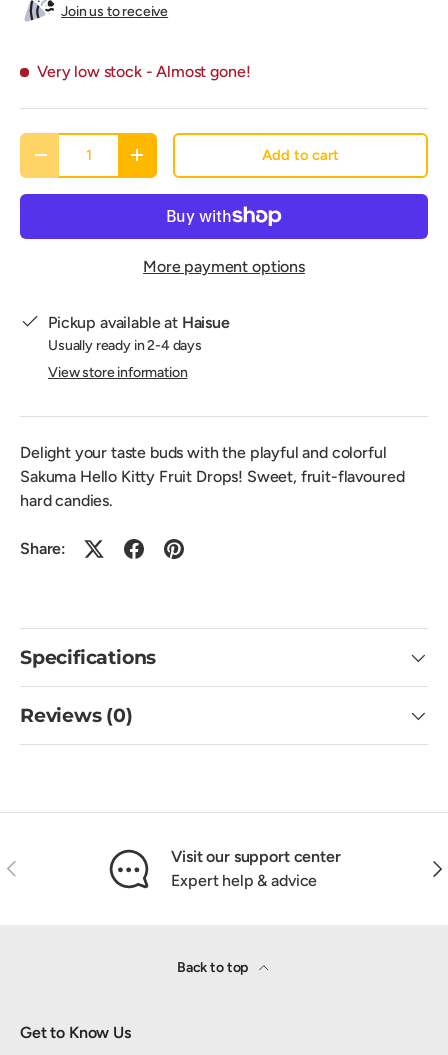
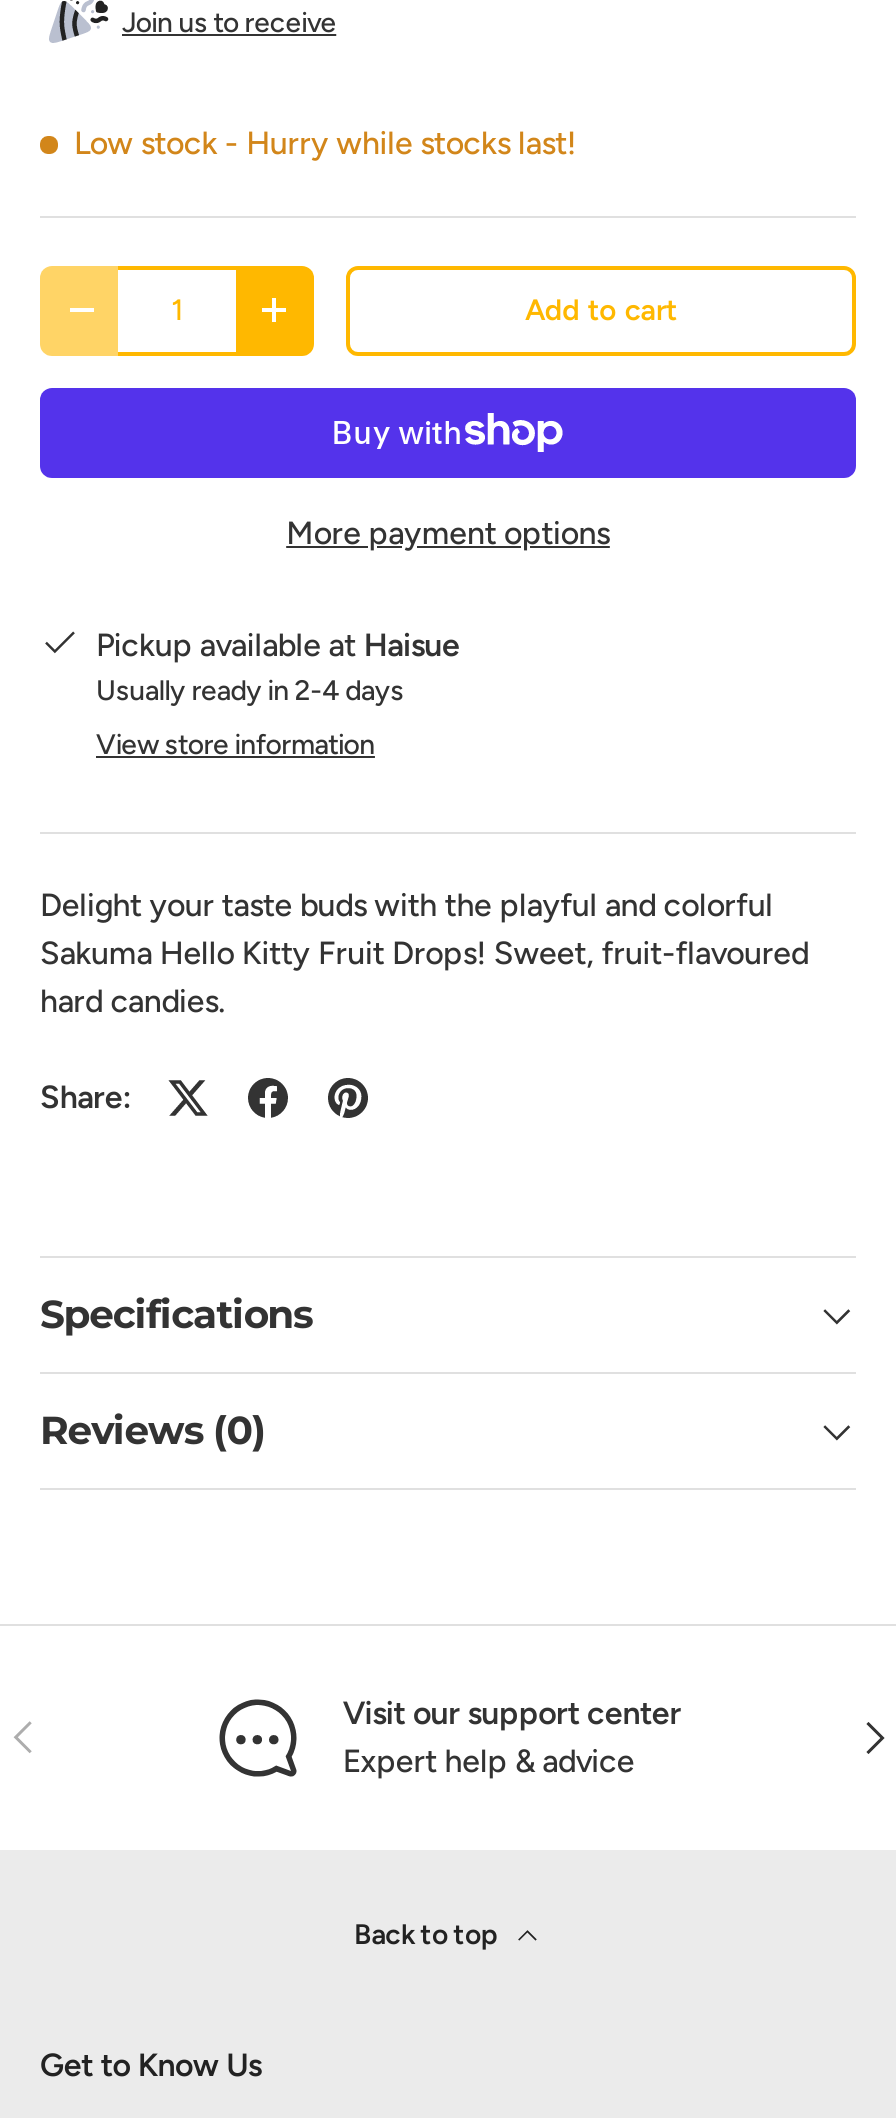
[37,62,250,81] Very low stock - Almost gone! -> [74,123,576,161] Low stock - Hurry while stocks last!

